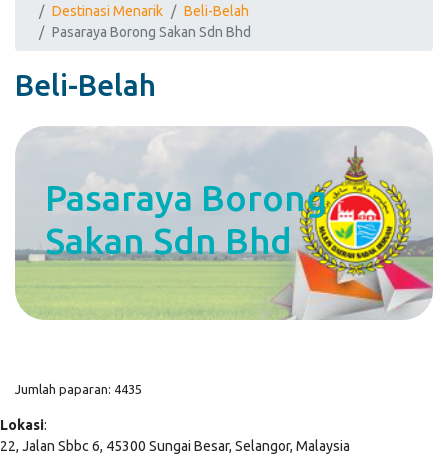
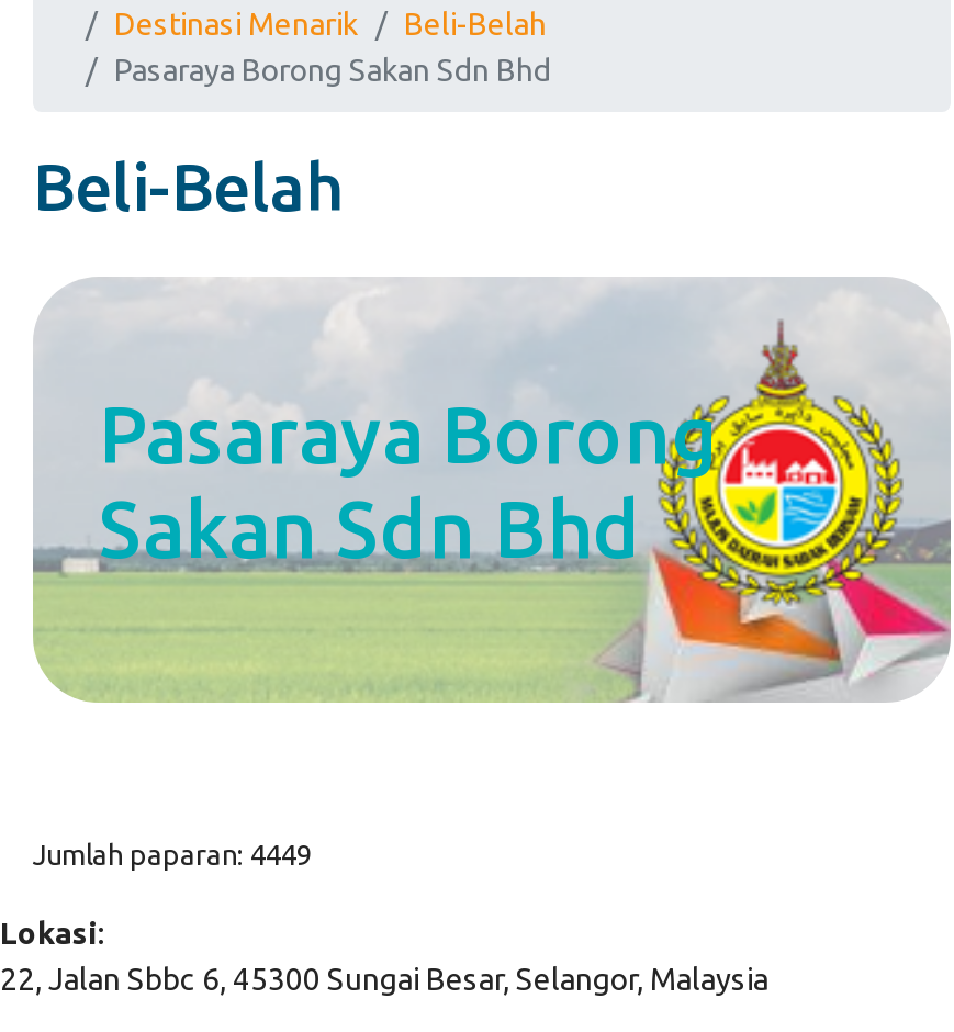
[15,382,142,396] Jumlah paparan: 4435 -> [33,839,312,870] Jumlah paparan: 4449

